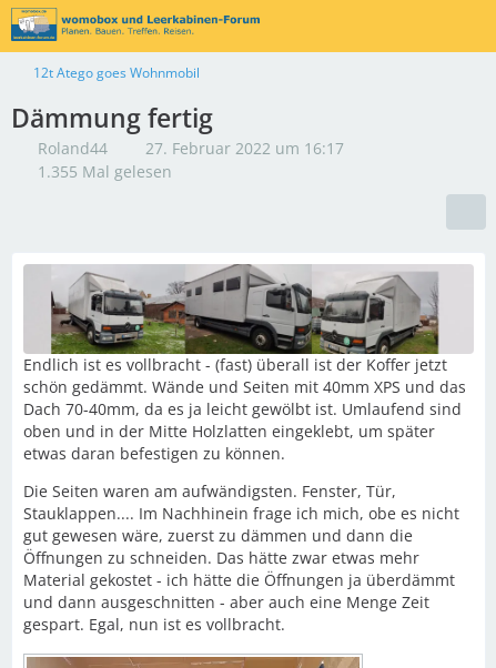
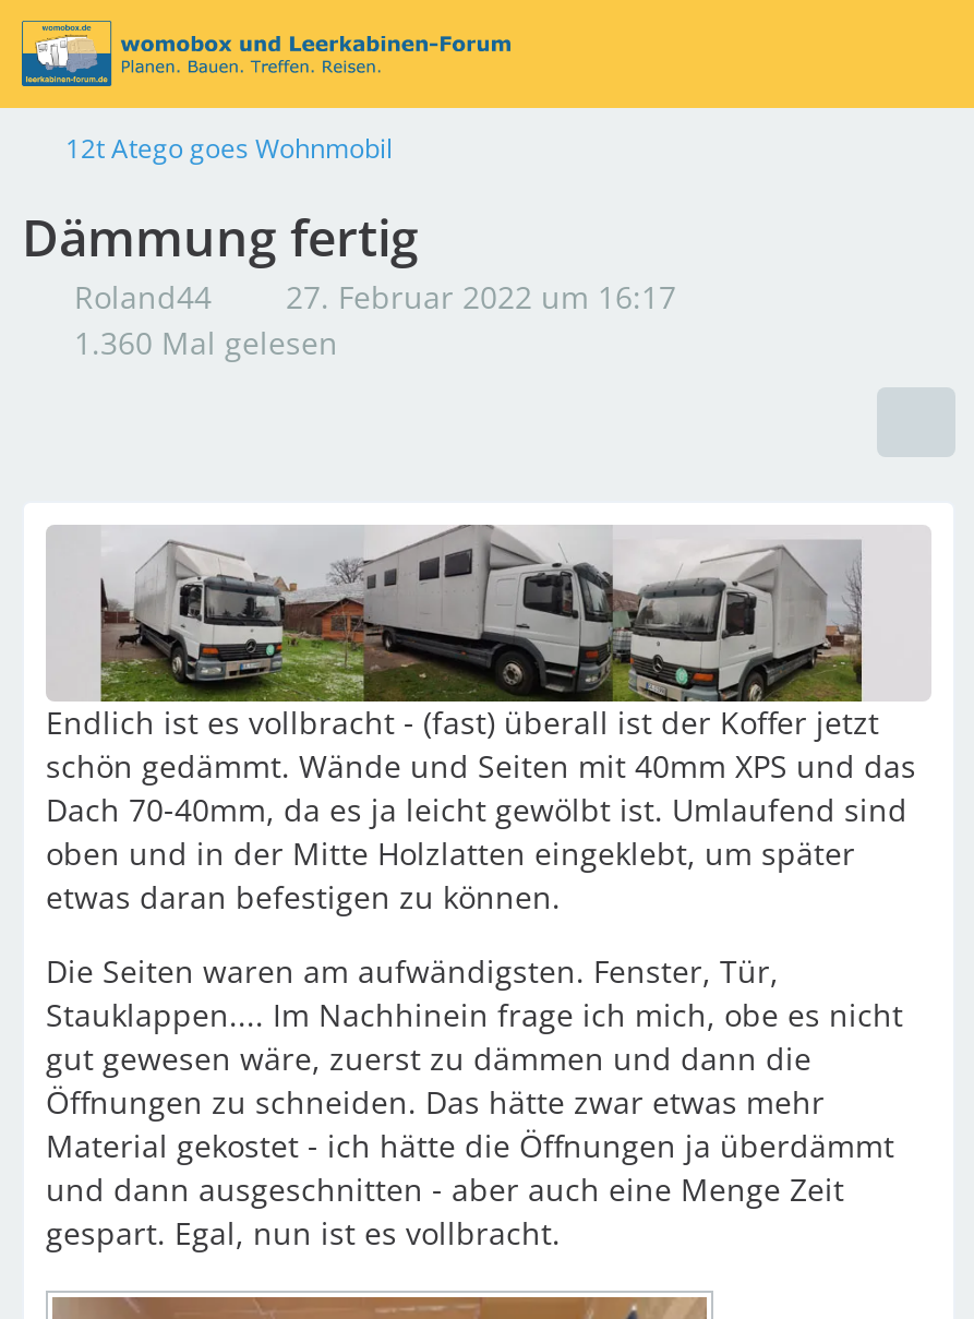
[33,161,172,182] 1.355 Mal gelesen -> [65,322,338,363] 1.360 Mal gelesen

